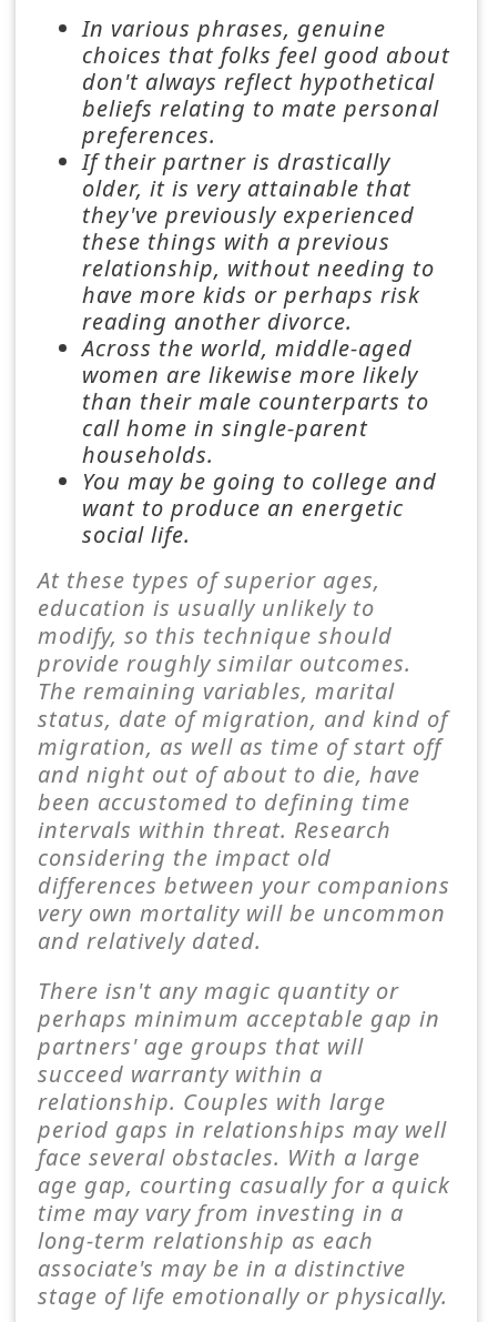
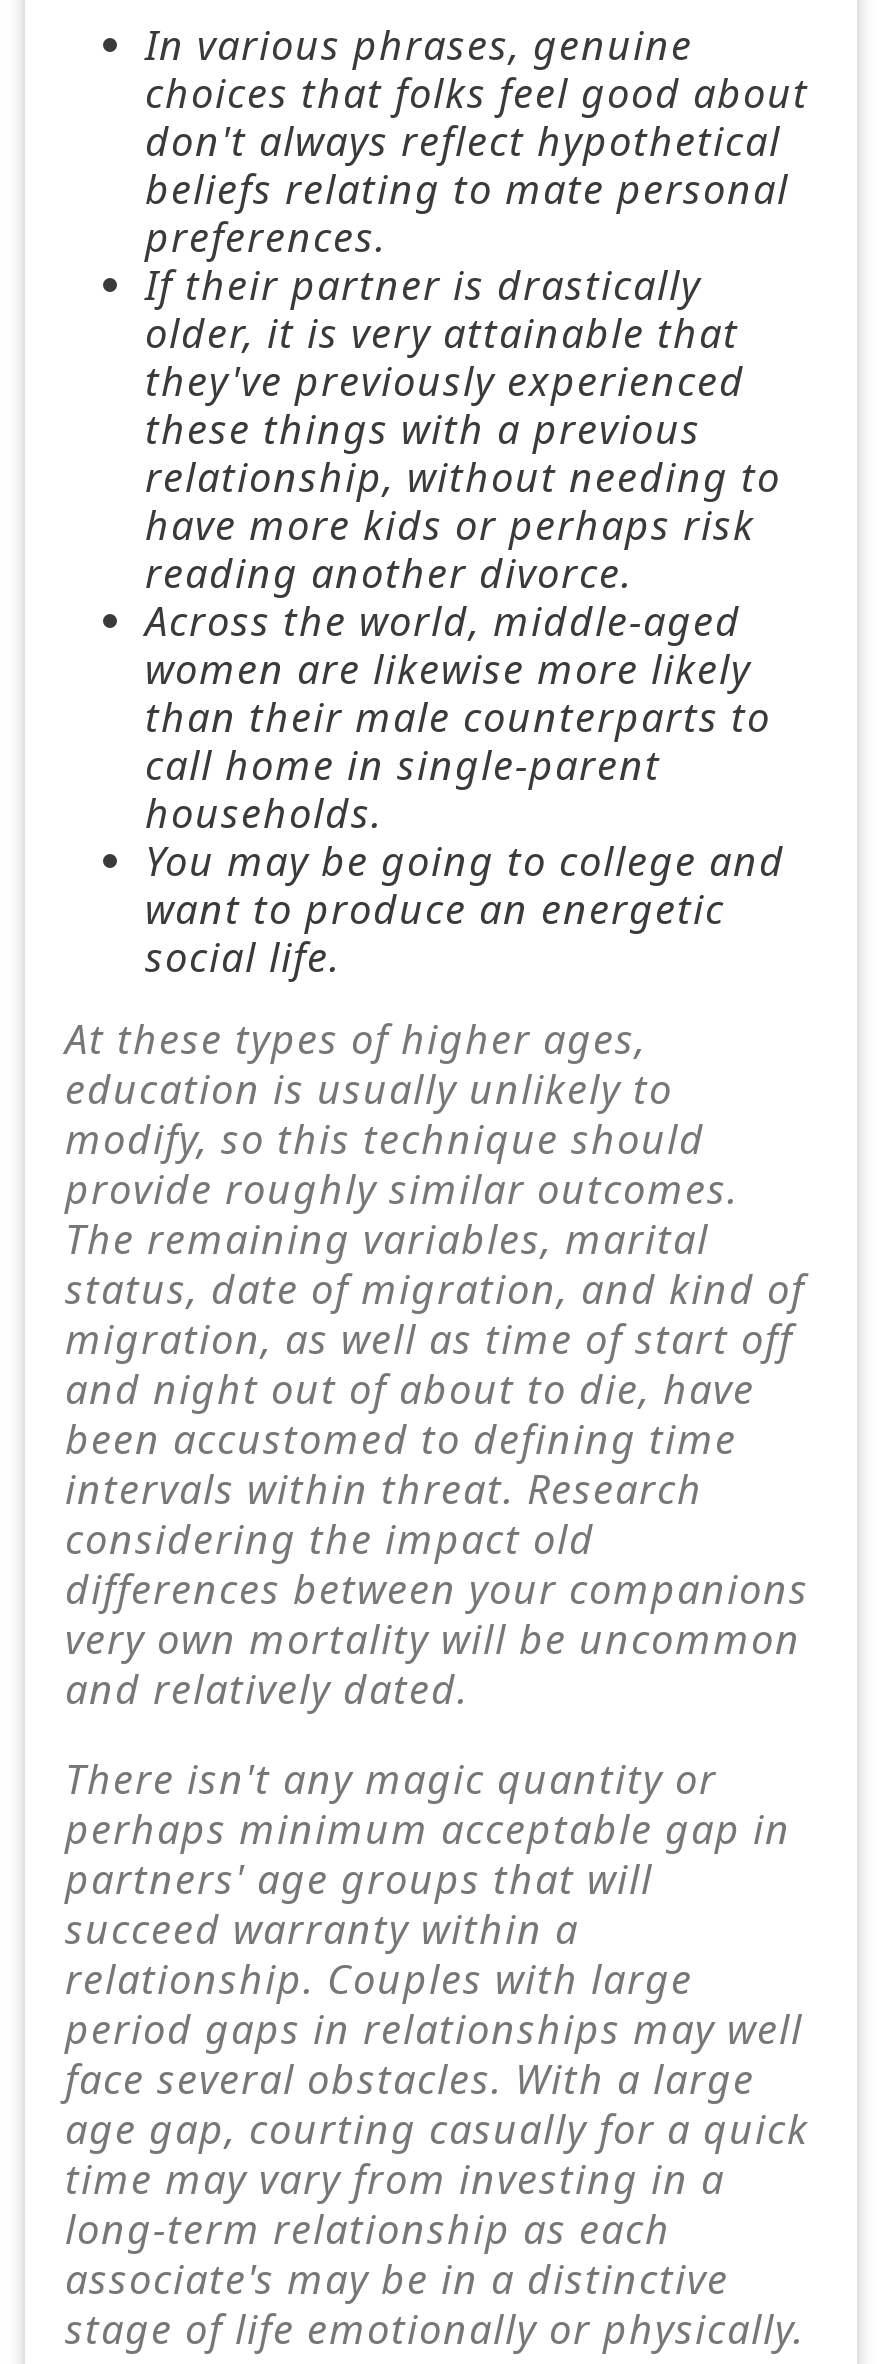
[38,565,380,595] At these types of superior ages, -> [65,1012,647,1066] At these types of higher ages,

